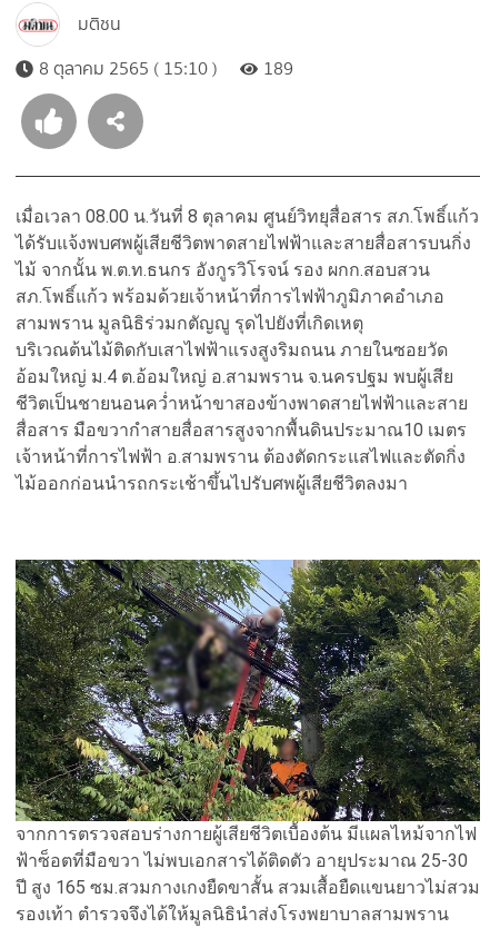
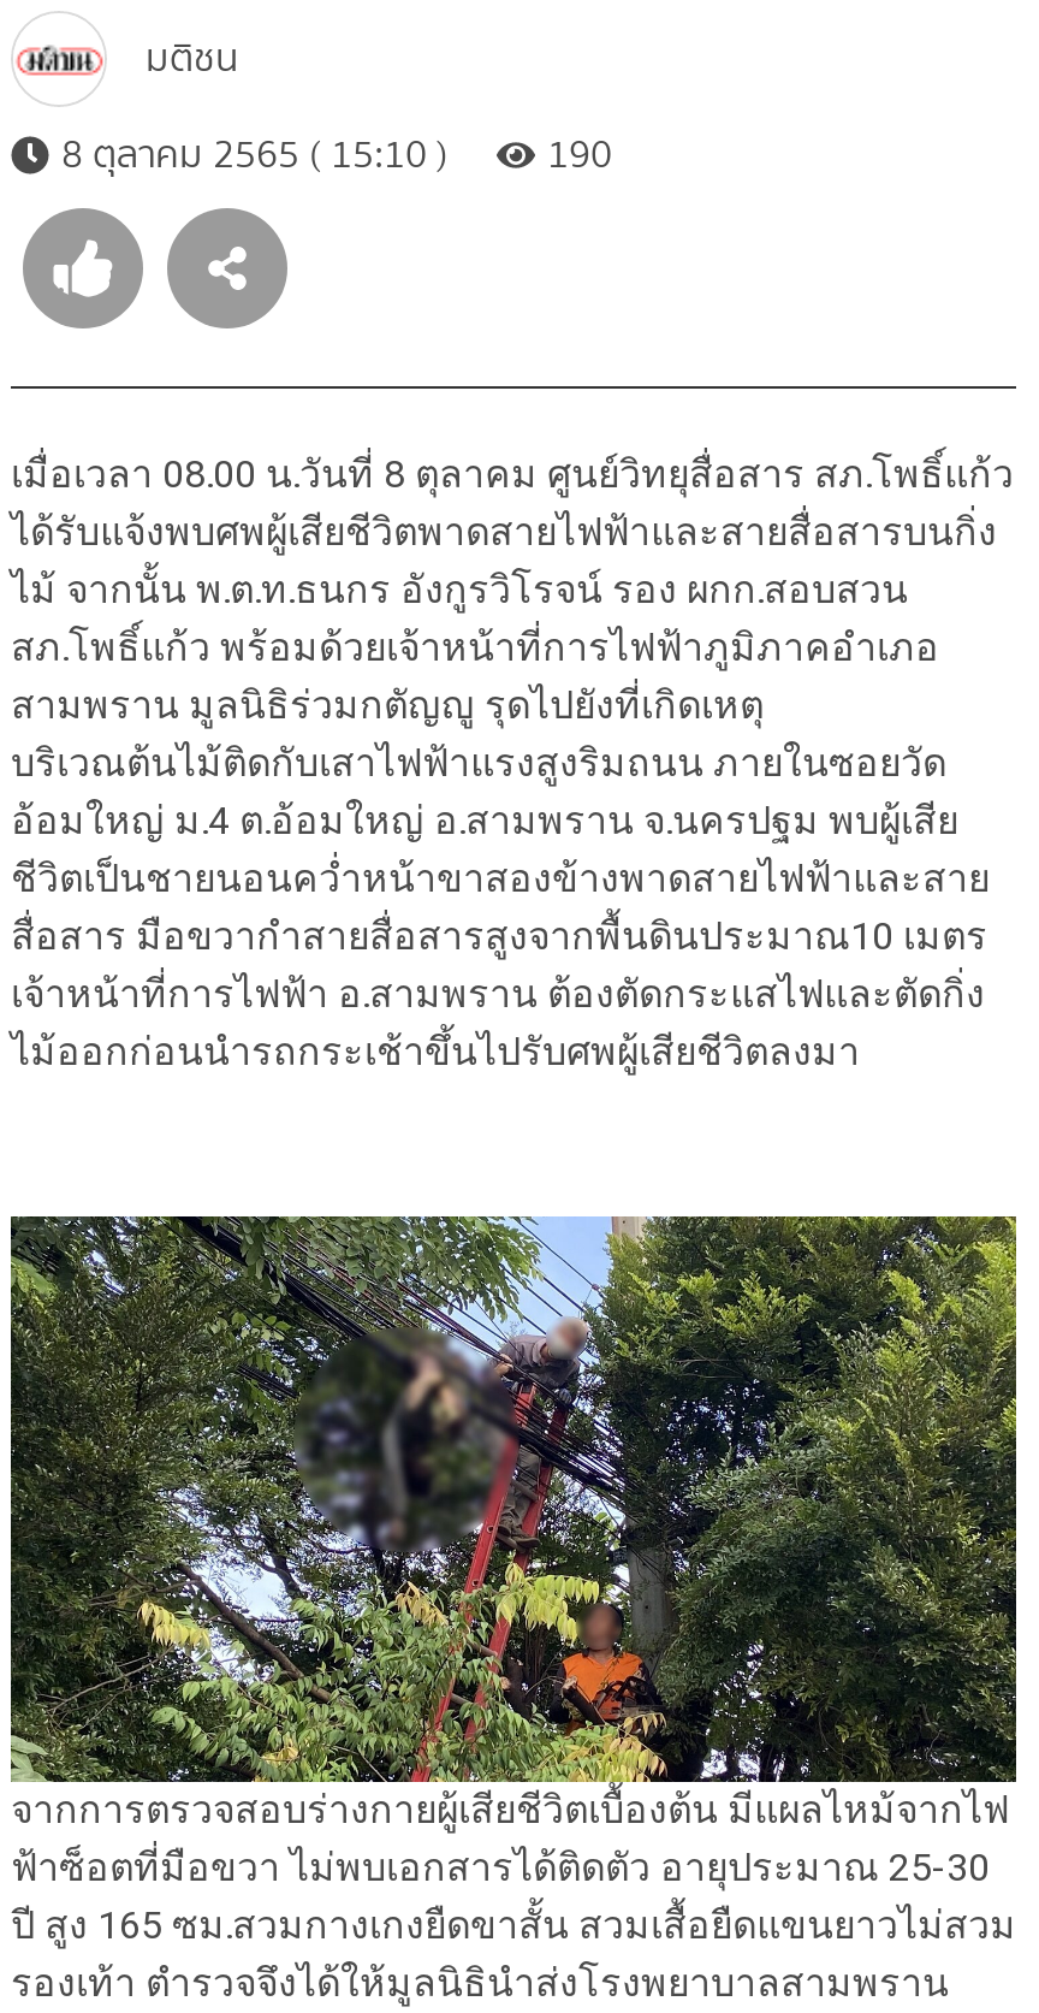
[39,56,293,81] 8 ตุลาคม 2565 ( 15:10 ) 189 -> [61,126,612,181] 8 ตุลาคม 2565 ( 15:10 ) 190

